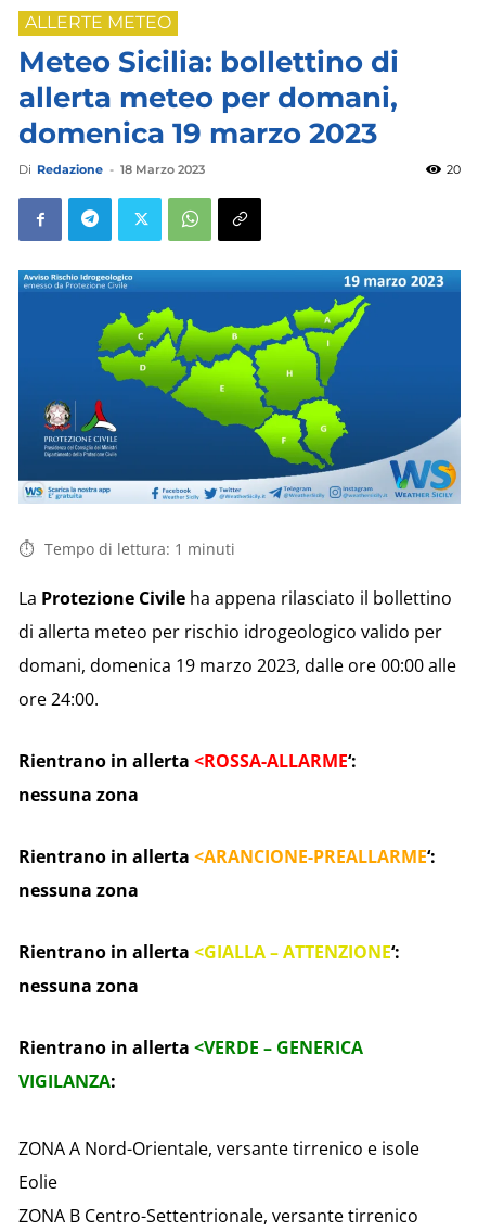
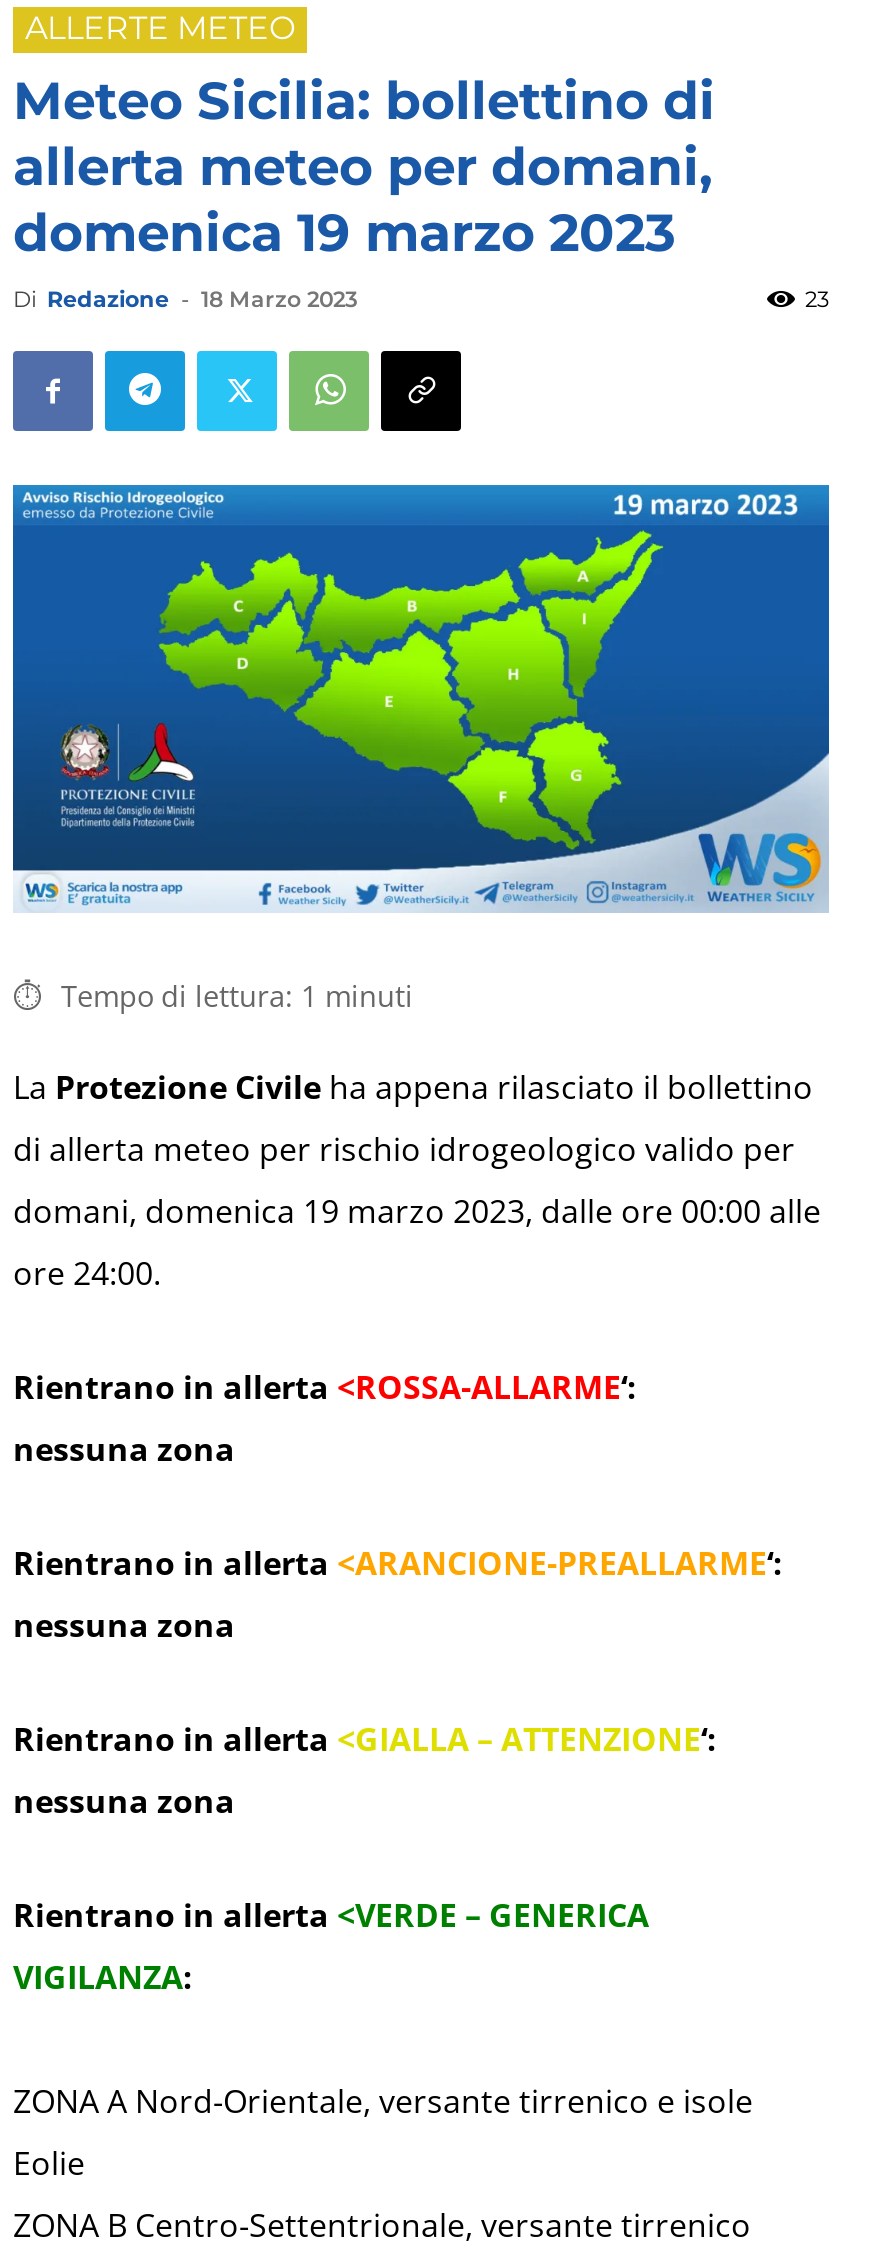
[447,162,461,177] 20 -> [805,285,829,313] 23

